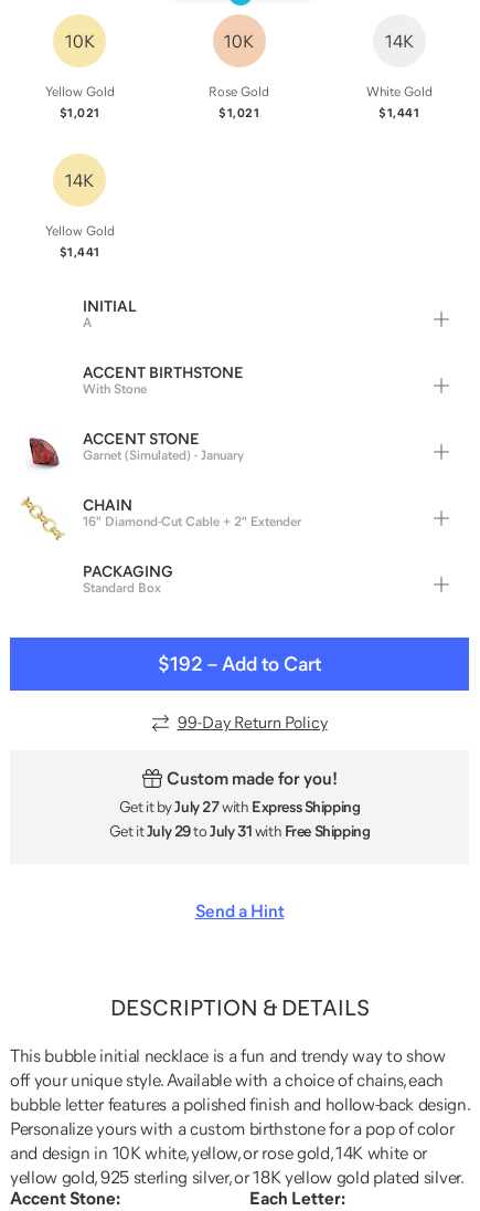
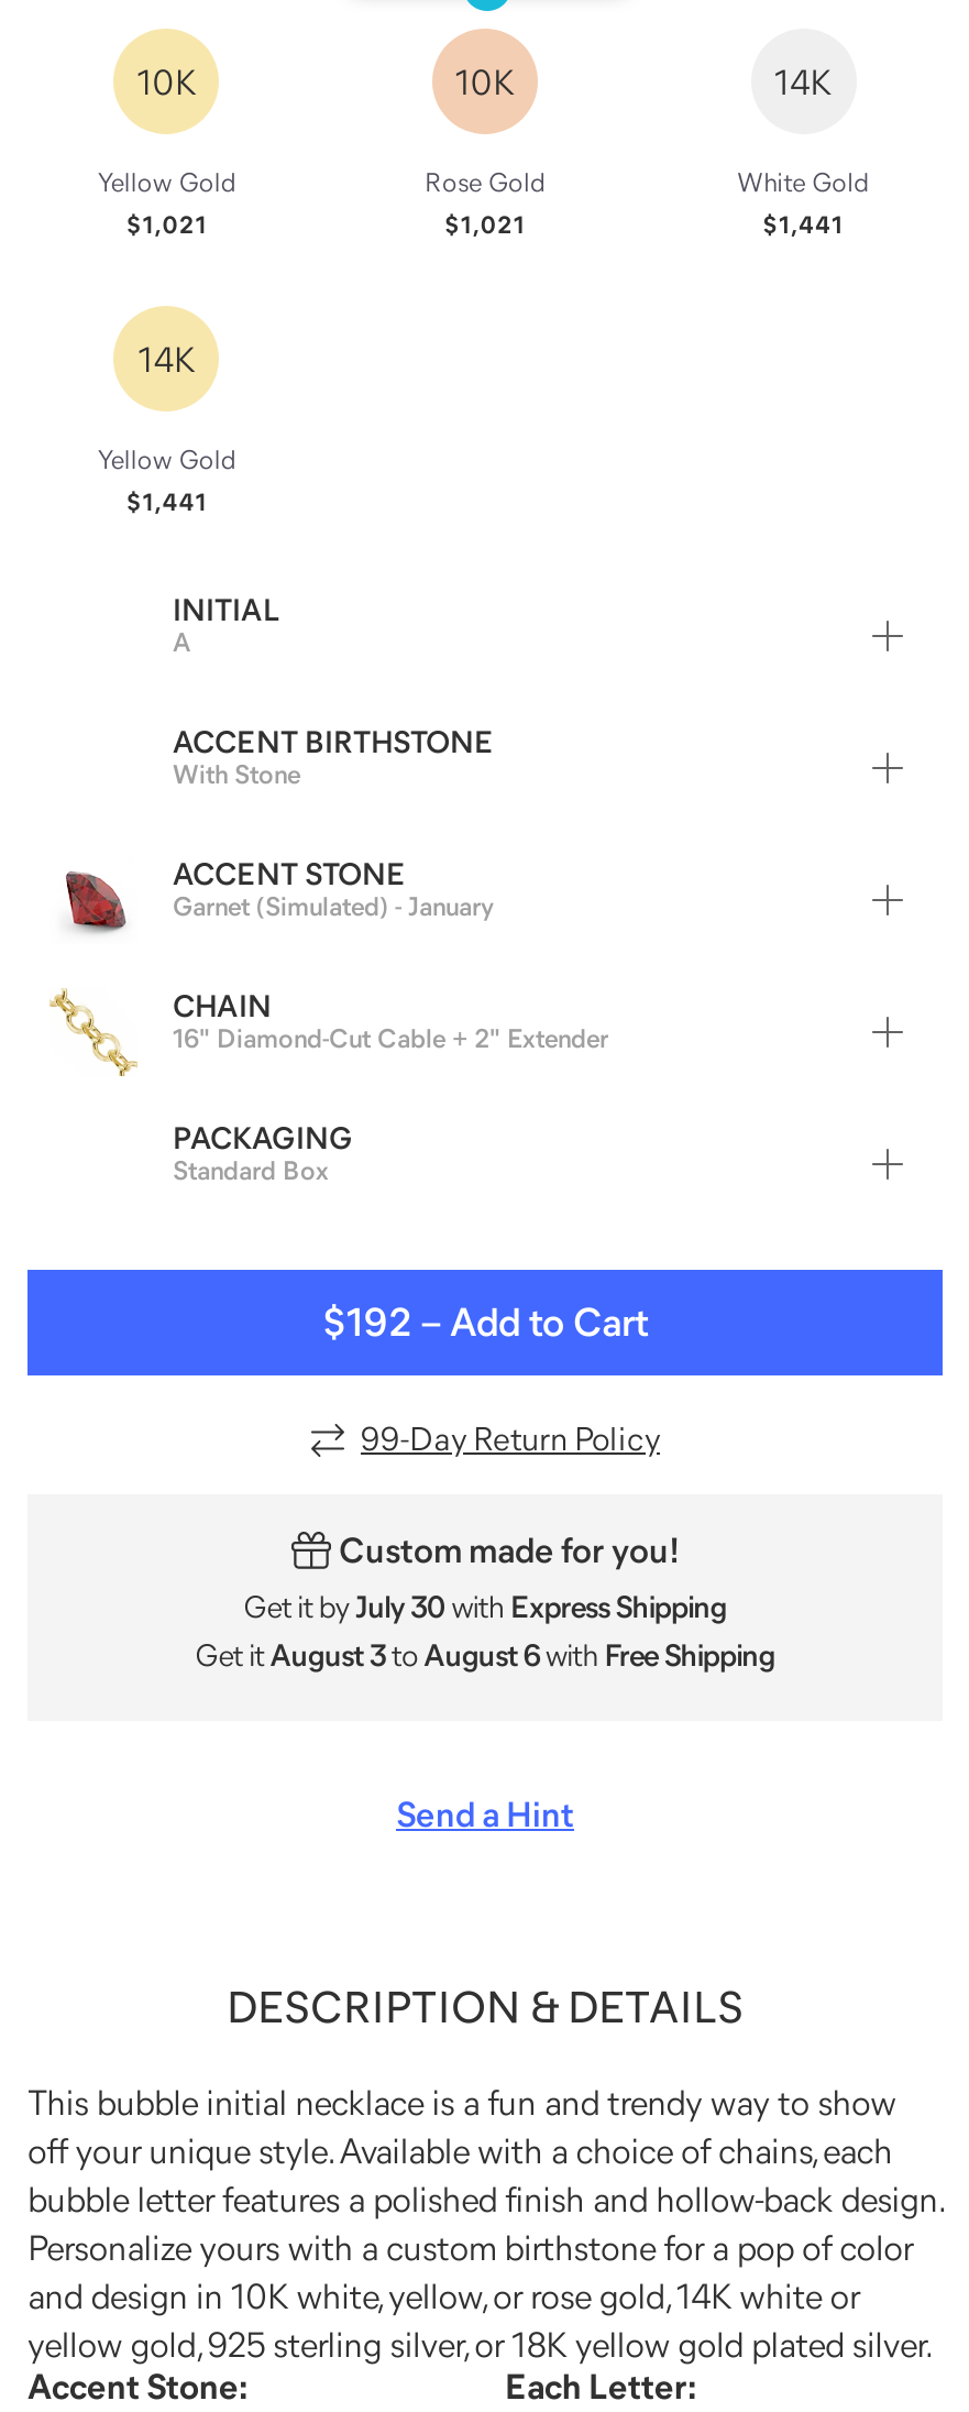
[119,799,360,815] Get it by July 27 with Express Shipping -> [244,1592,727,1623] Get it by July 30 with Express Shipping
[109,824,370,839] Get it July 29 to July 31 with Free Shipping -> [195,1640,775,1671] Get it August 3 to August 6 with Free Shipping

